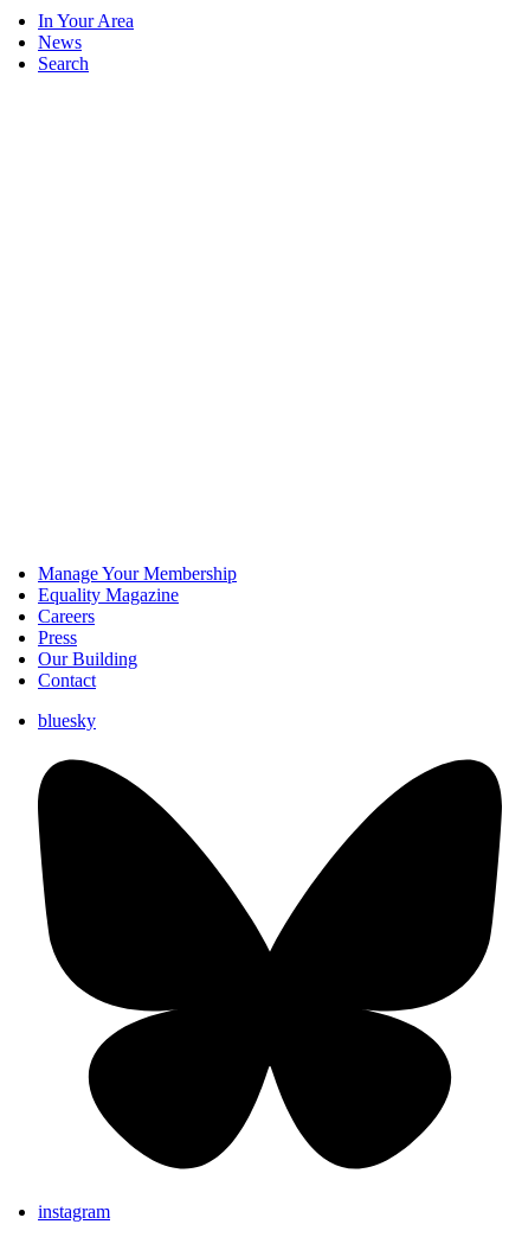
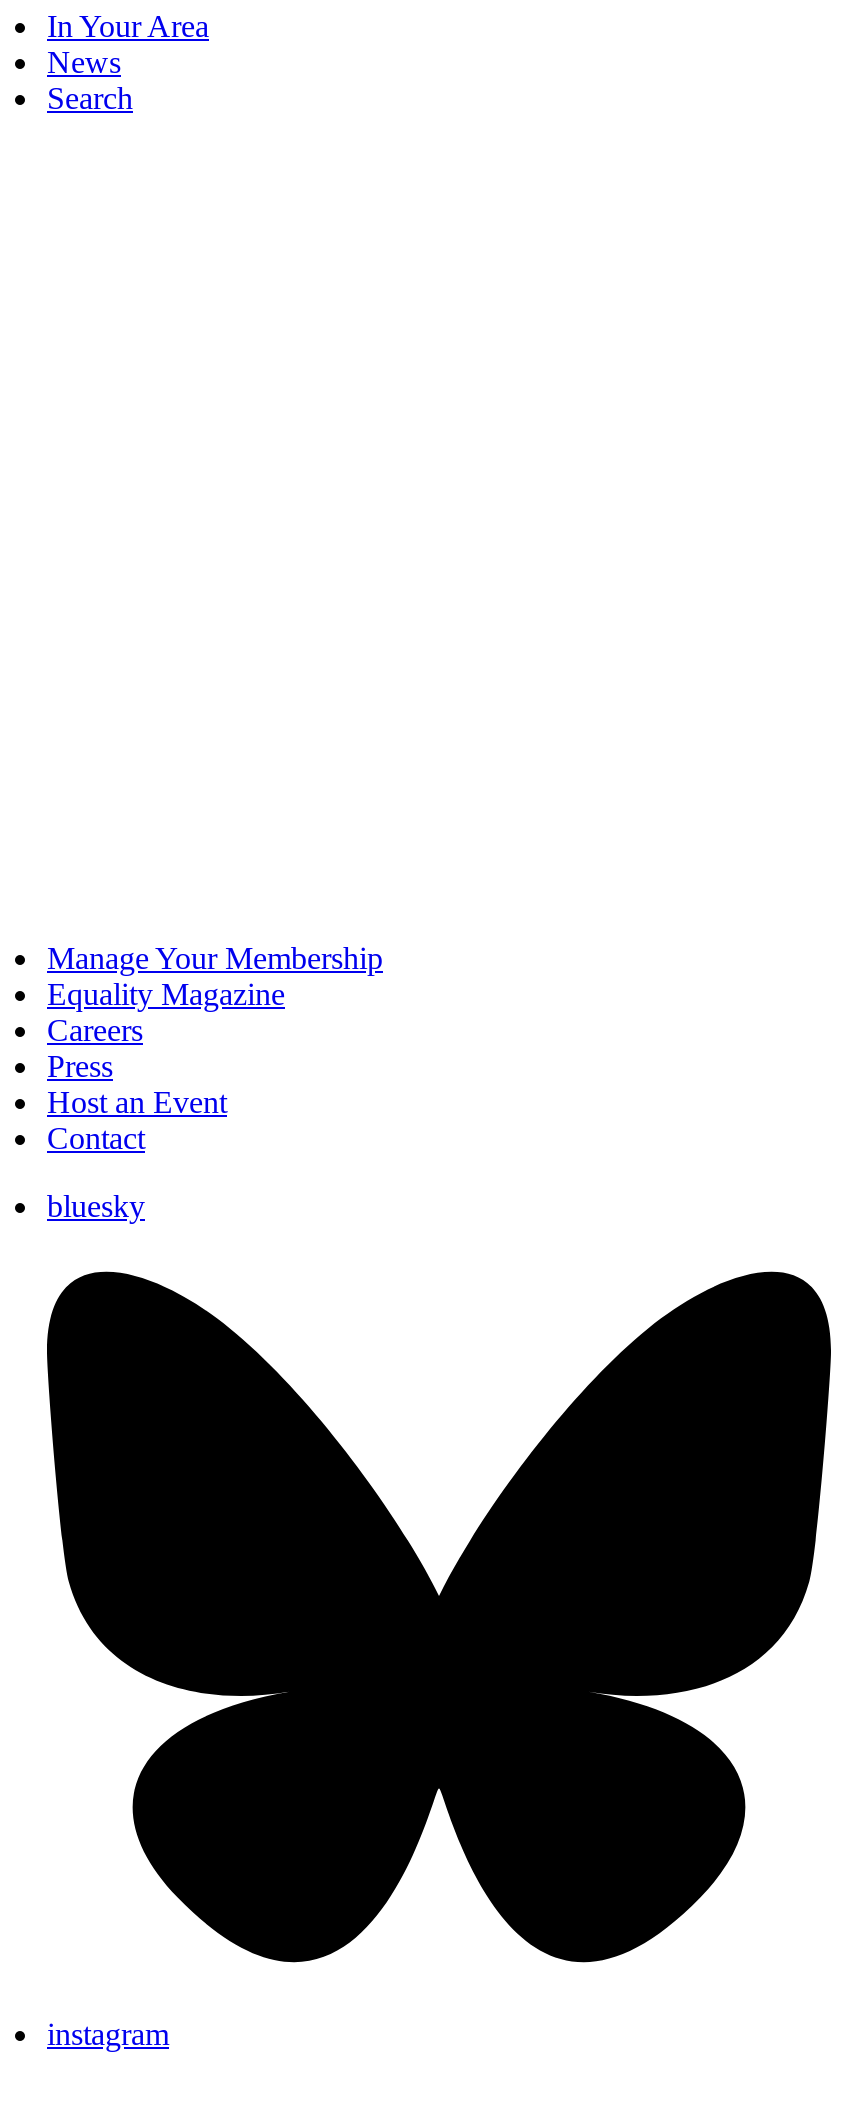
[38,649,137,669] Our Building -> [47,1086,227,1120] Host an Event

